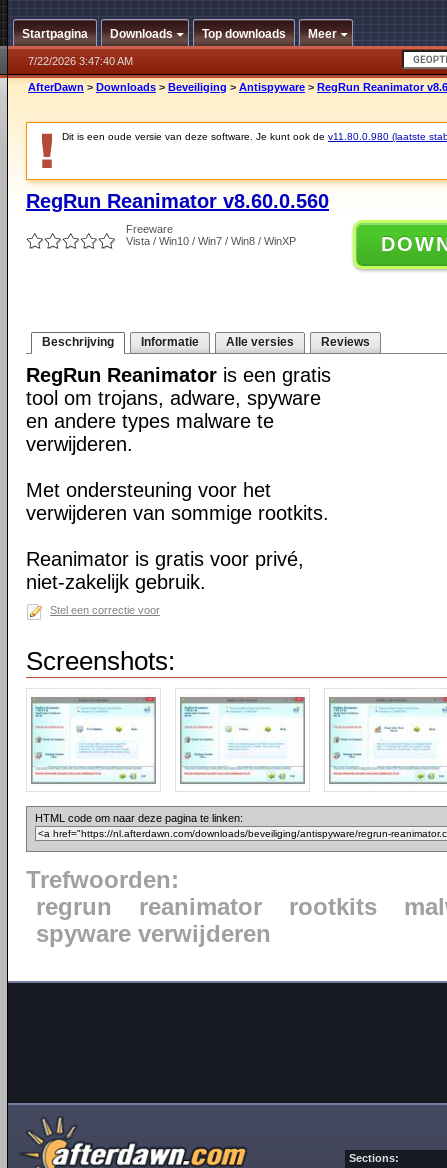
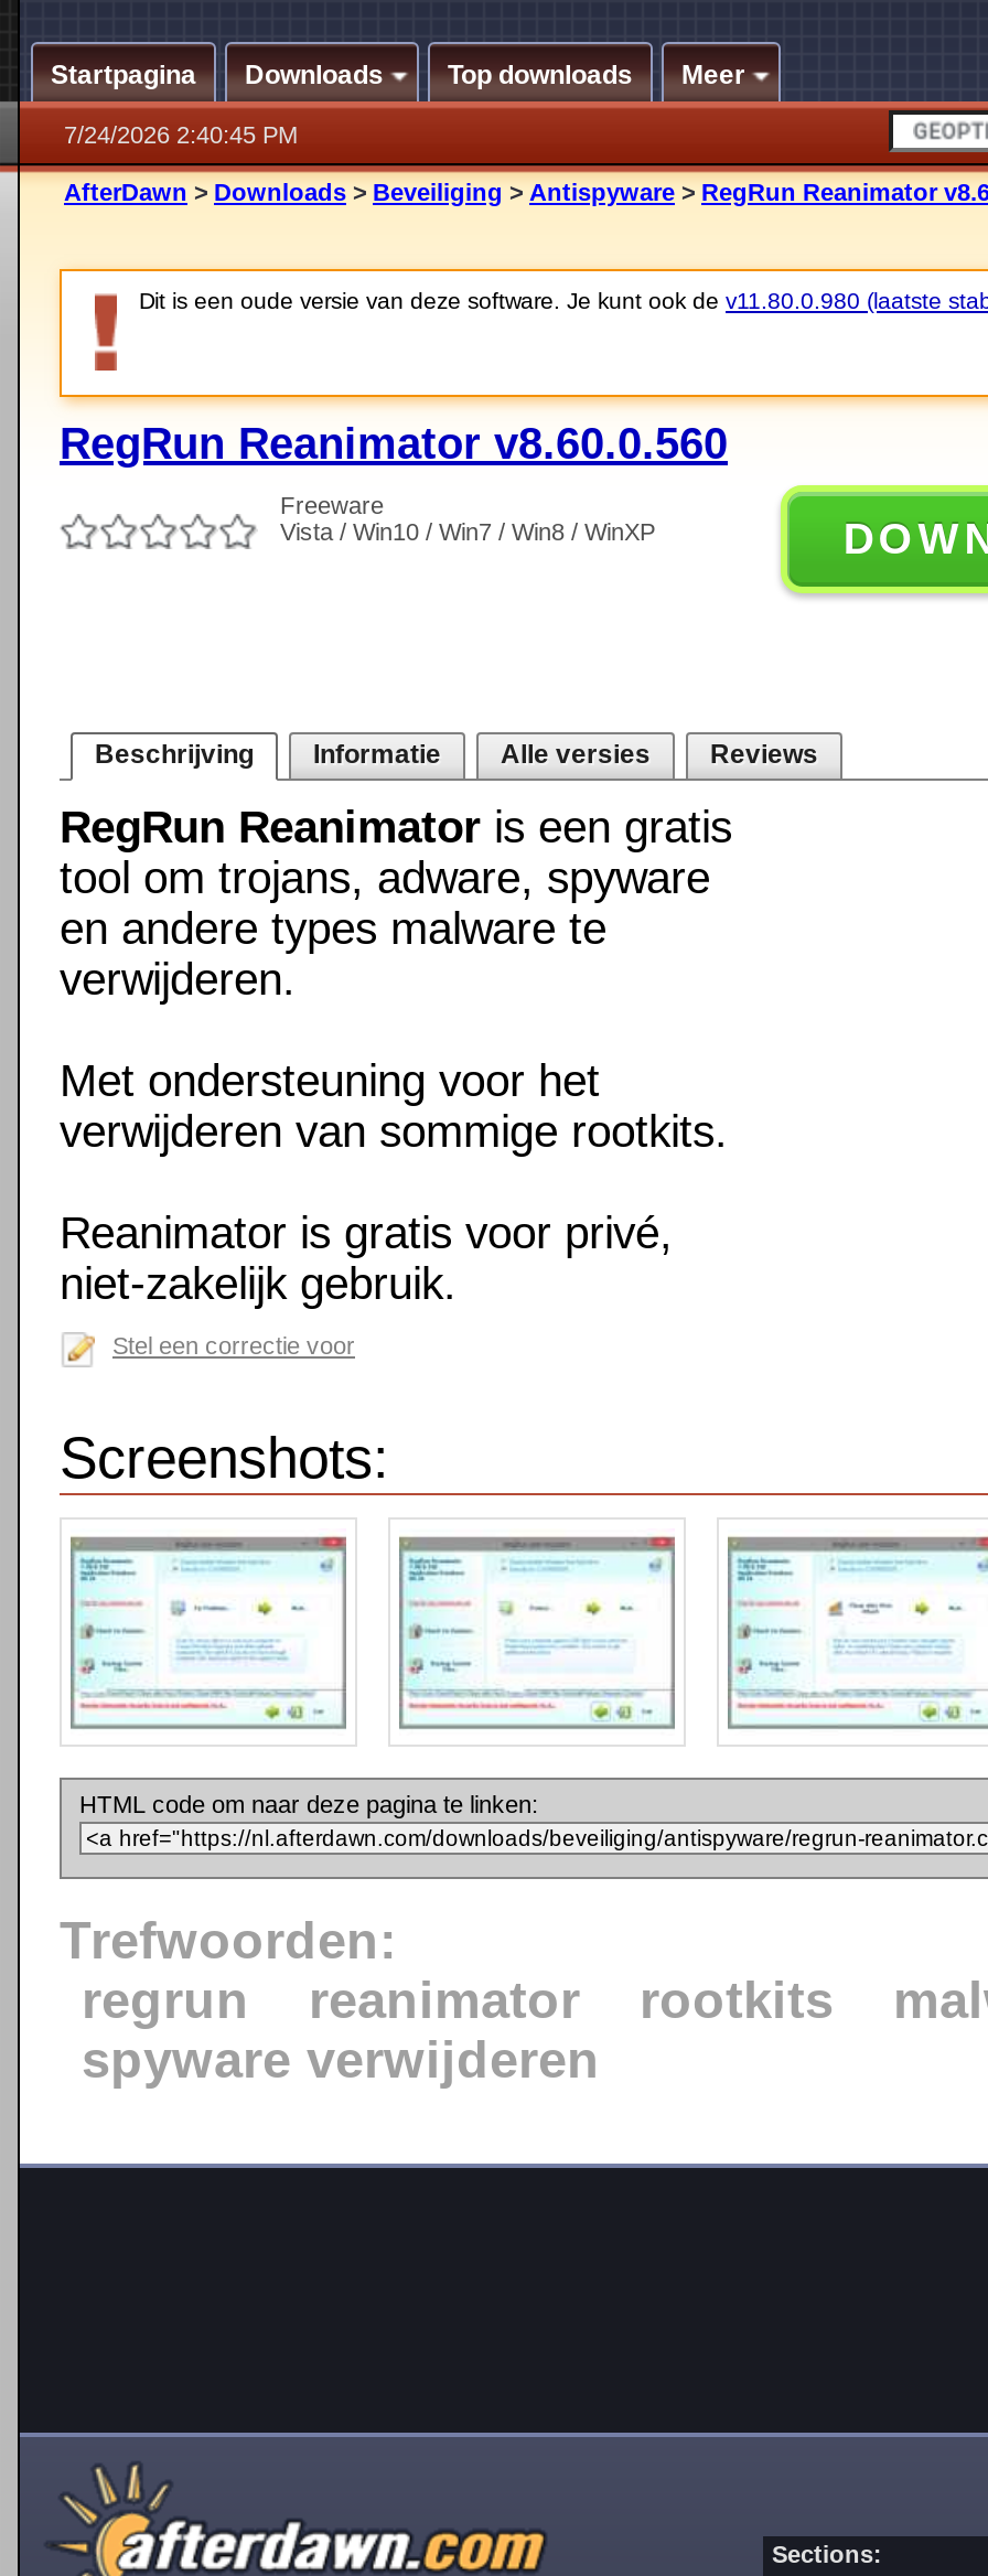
[28,55,133,67] 7/22/2026 3:47:40 AM -> [64,121,298,148] 7/24/2026 2:40:45 PM

